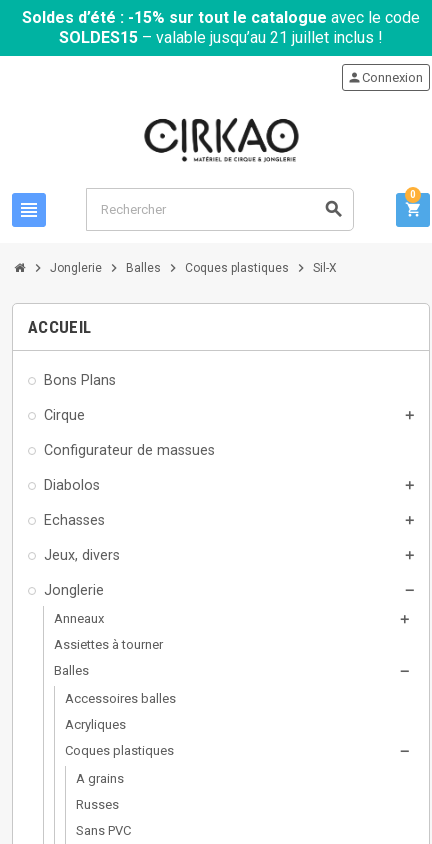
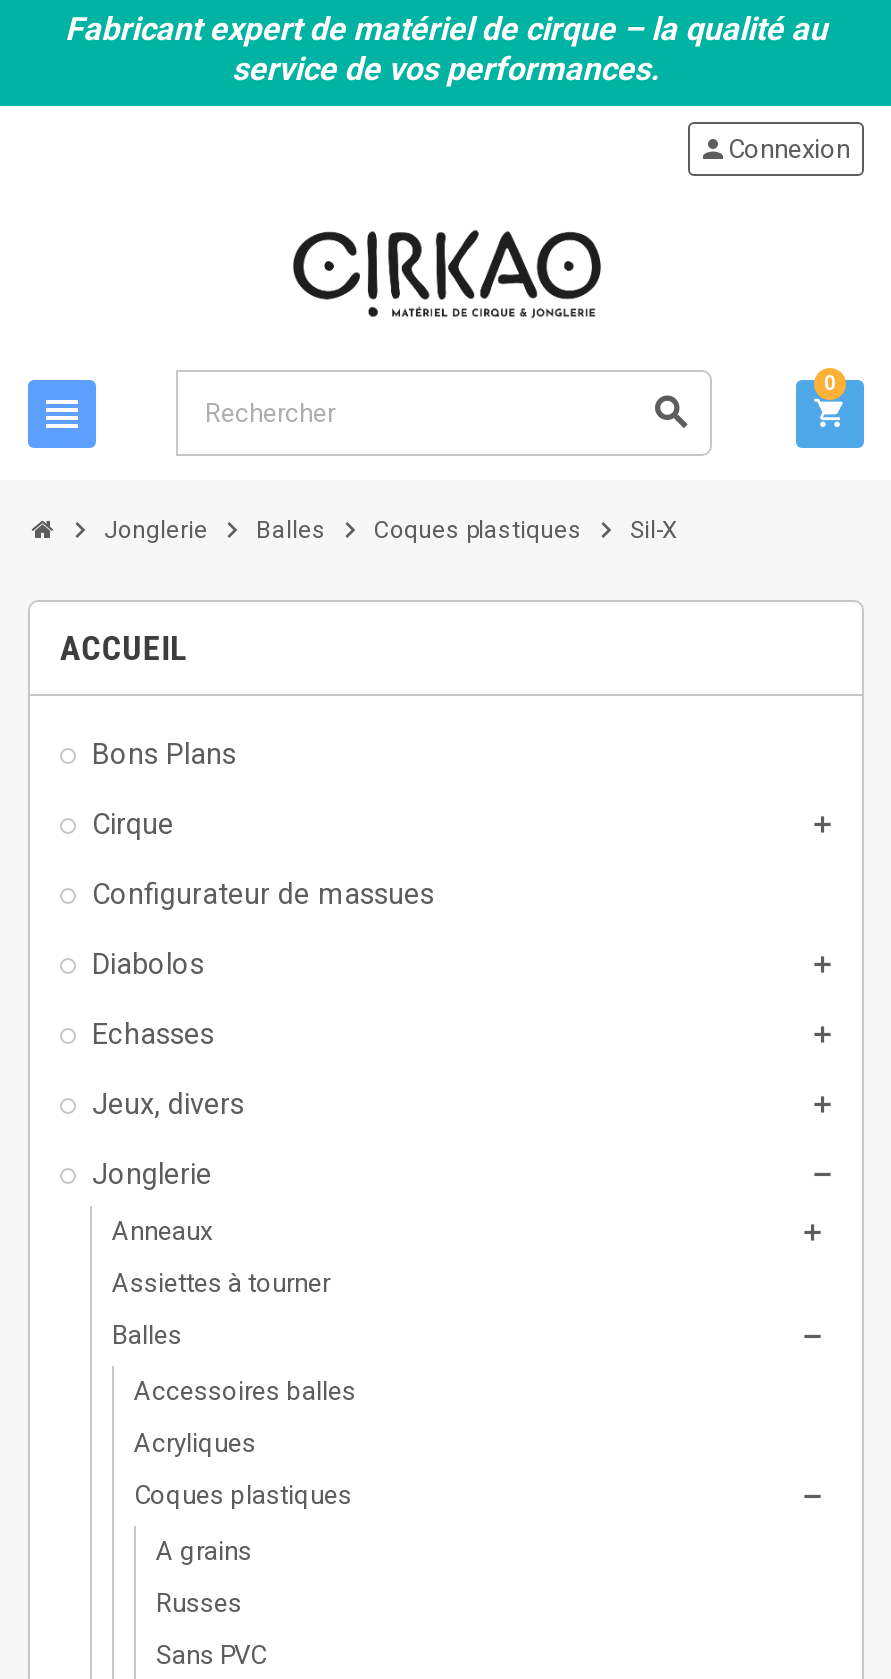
[22,8,420,47] Soldes d’été : -15% sur tout le catalogue avec le code | SOLDES15 – valable jusqu’au 21 juillet inclus ! -> [65,10,827,88] Fabricant expert de matériel de cirque – la qualité au | service de vos performances.

